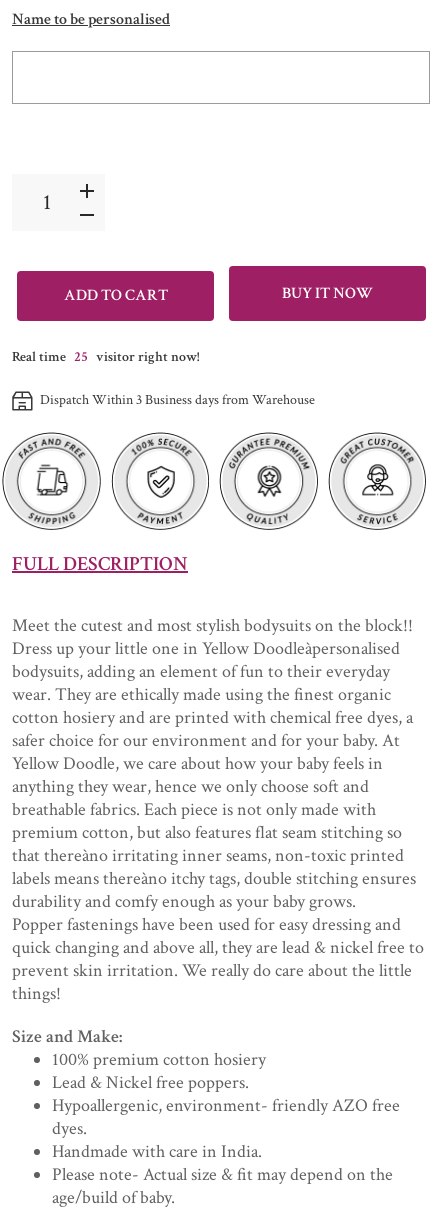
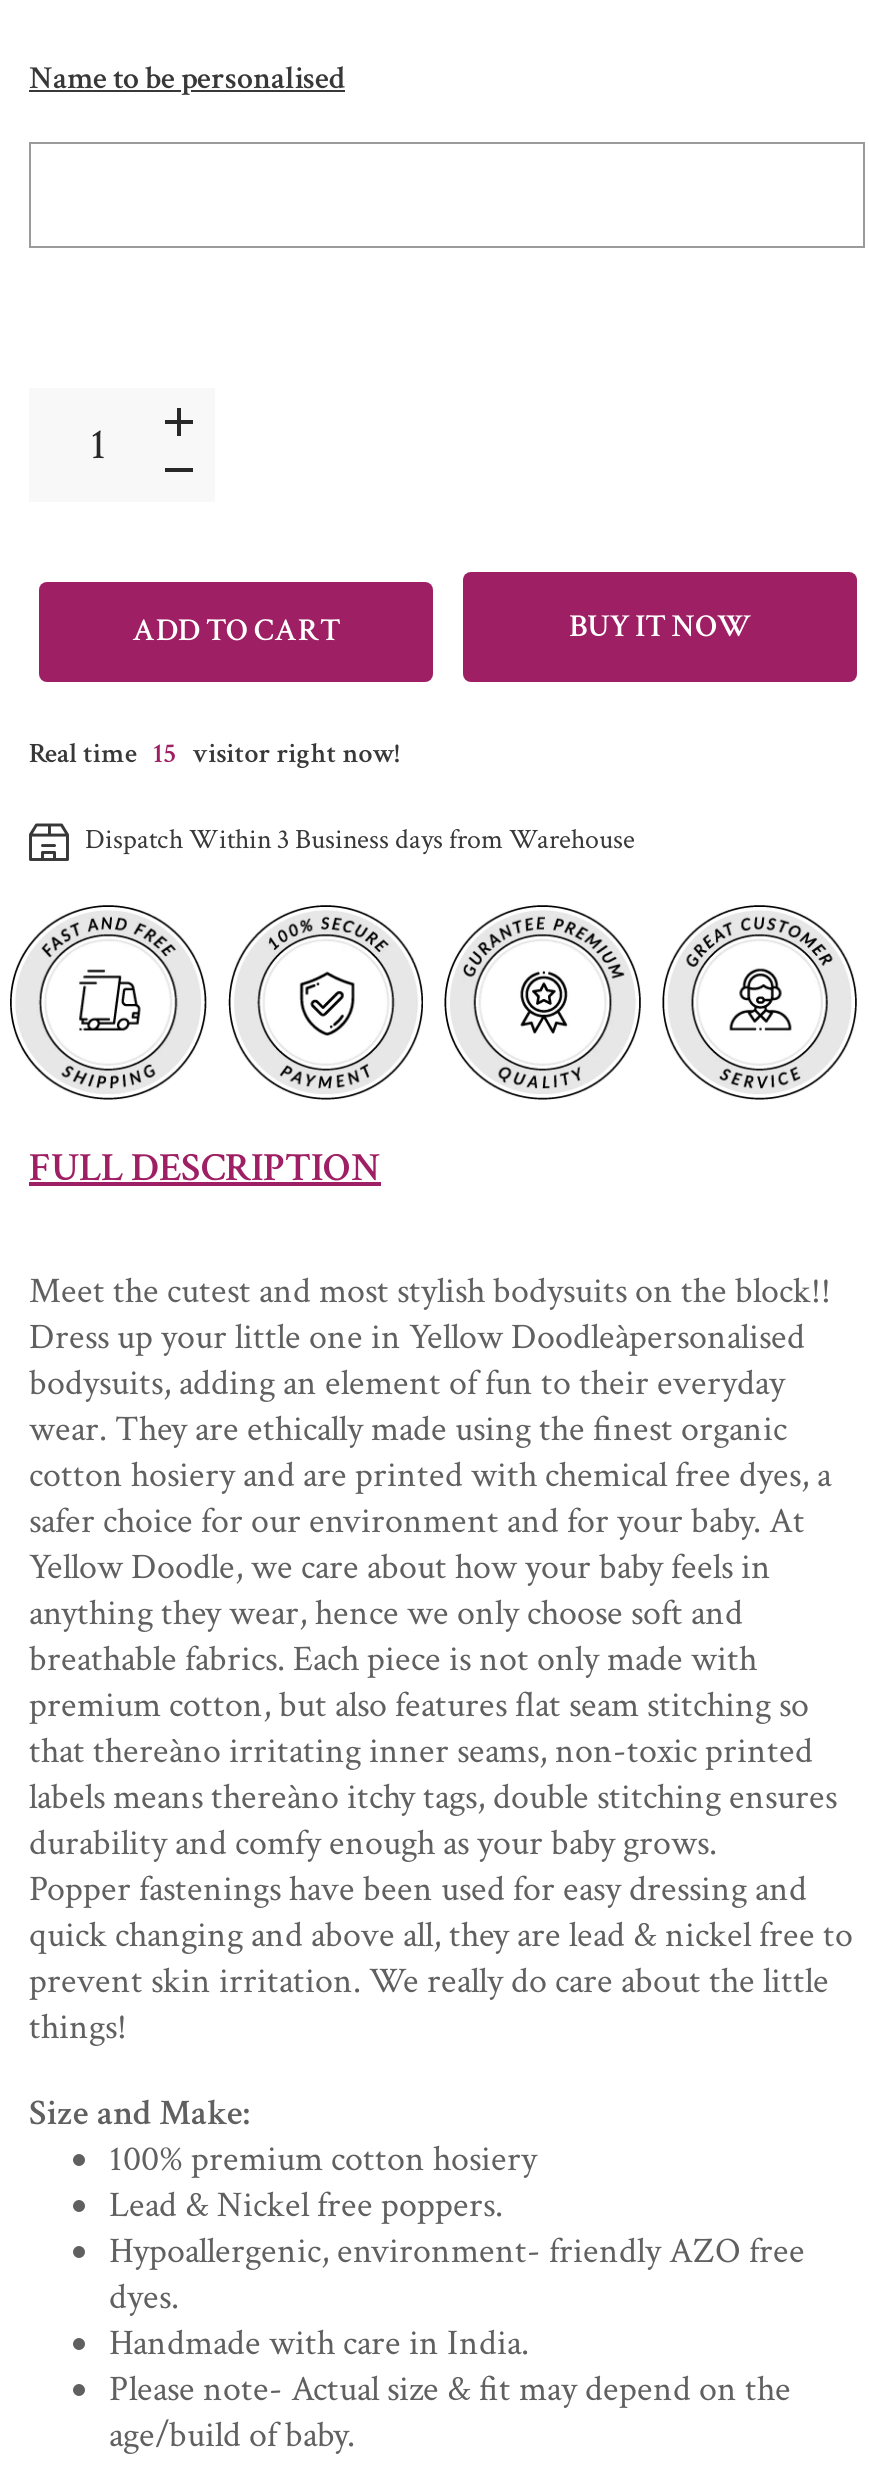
[12,347,199,365] Real time 25 visitor right now! -> [29,735,399,771] Real time 15 visitor right now!

